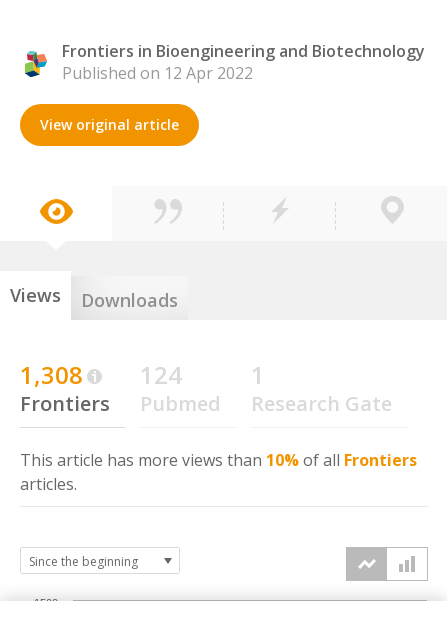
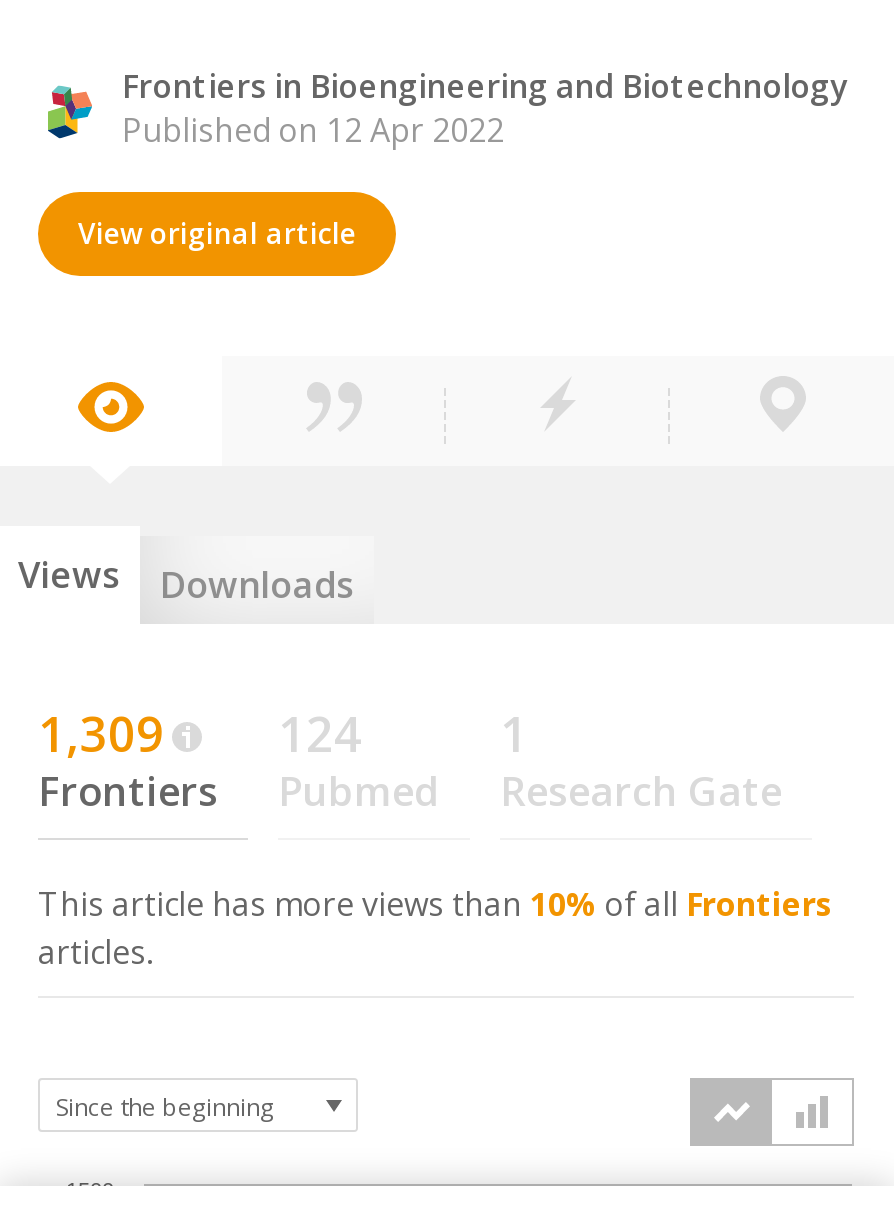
[20,358,83,391] 1,308 -> [38,700,164,766] 1,309

